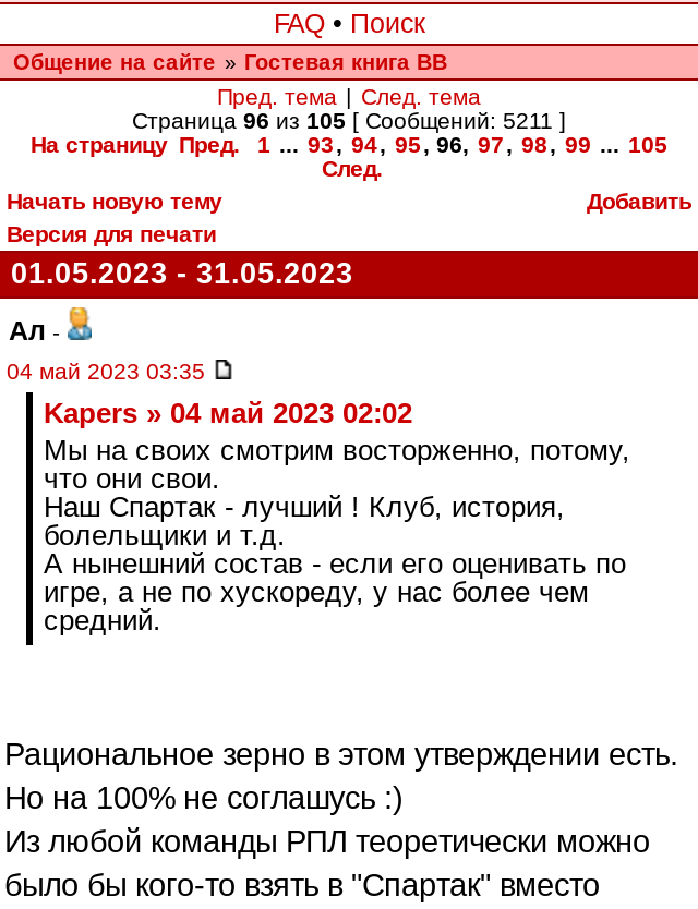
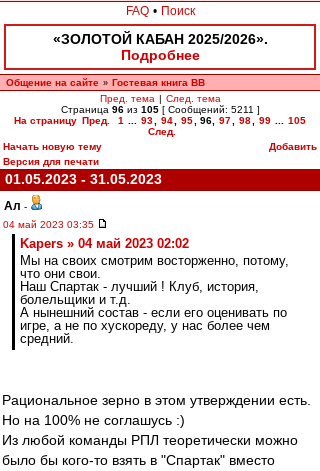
none -> [52,31,267,63] «ЗОЛОТОЙ КАБАН 2025/2026». | Подробнее

